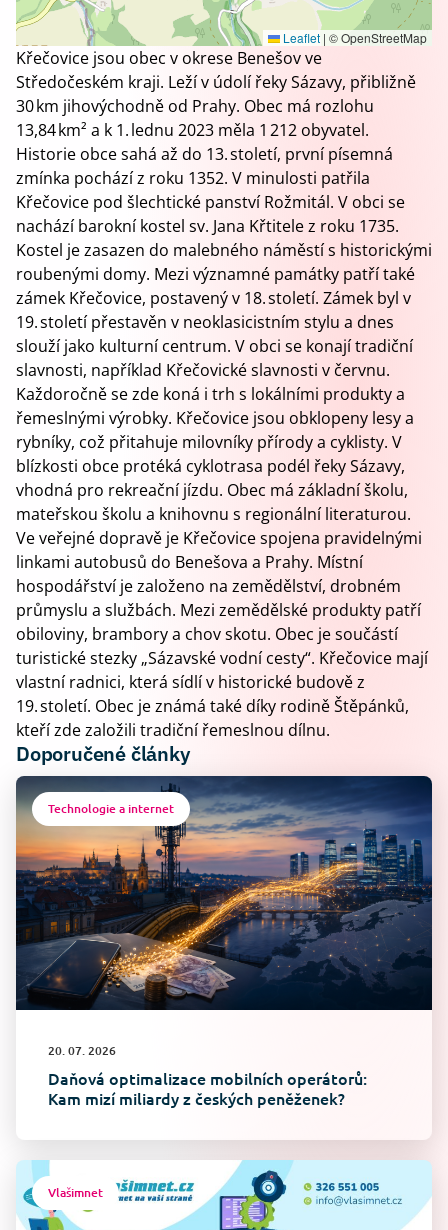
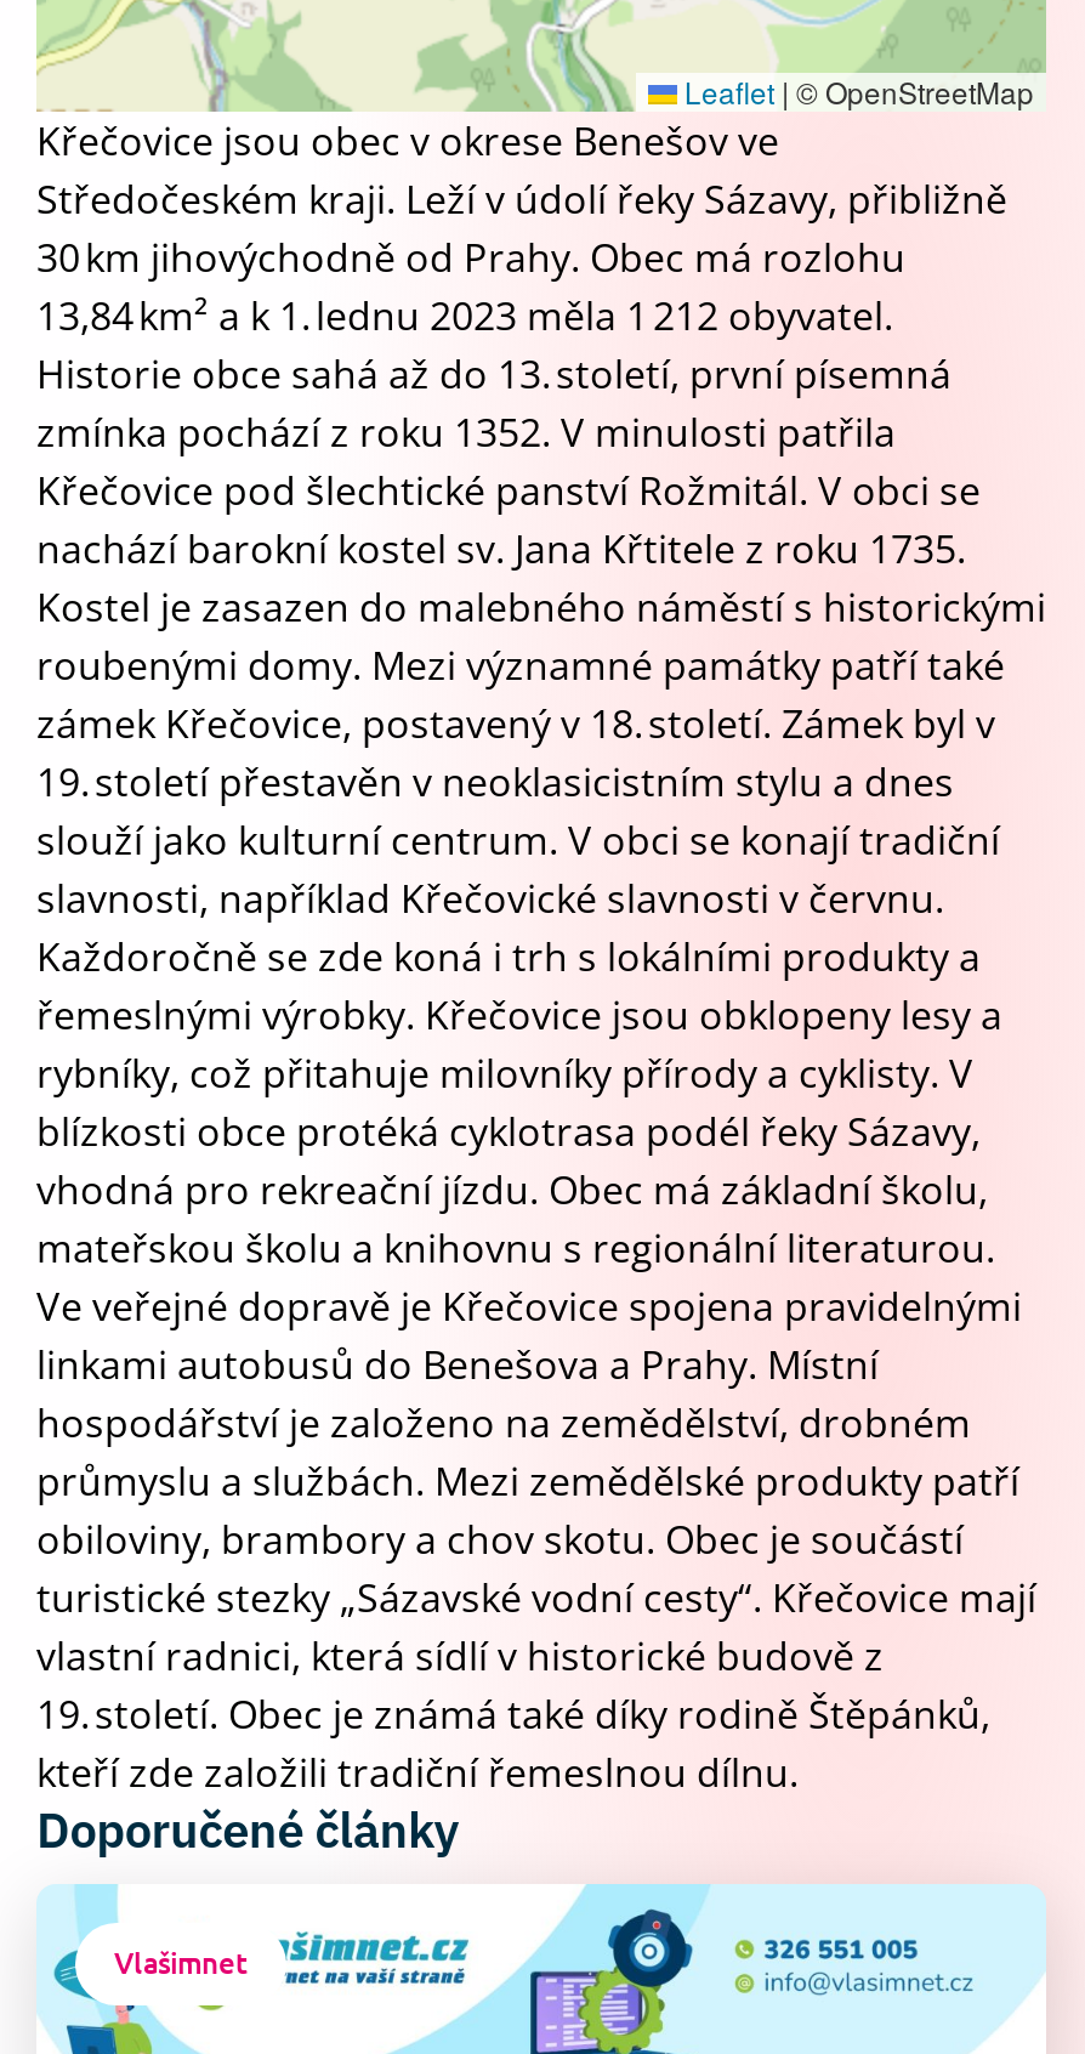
[15,775,433,1011] [image] | Technologie a internet -> none
[48,1042,367,1109] 20. 07. 2026 | Daňová optimalizace mobilních operátorů: | Kam mizí miliardy z českých peněženek? -> none

